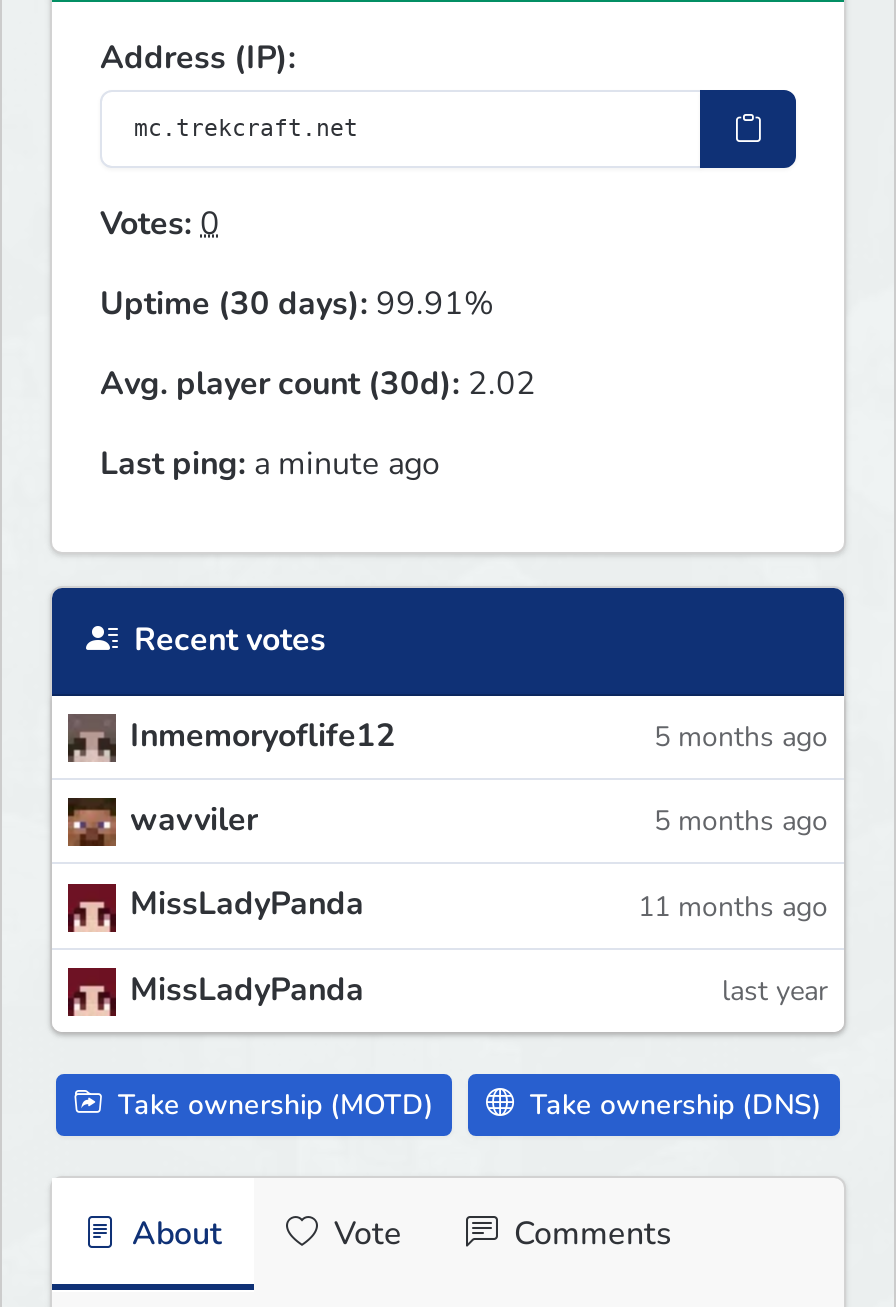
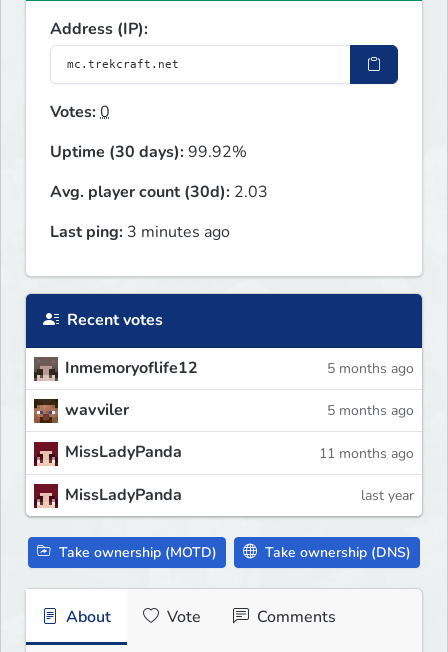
[100,282,494,326] Uptime (30 days): 99.91% -> [50,141,247,163] Uptime (30 days): 99.92%
[100,362,536,406] Avg. player count (30d): 2.02 -> [50,181,268,203] Avg. player count (30d): 2.03
[100,442,440,486] Last ping: a minute ago -> [50,221,230,243] Last ping: 3 minutes ago

